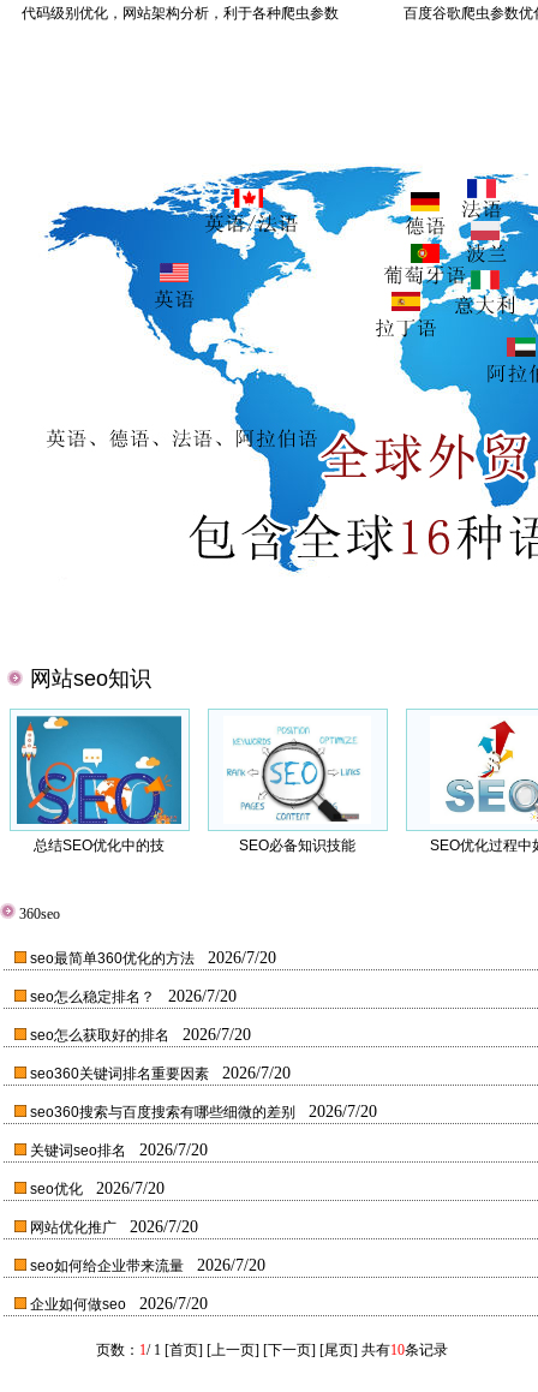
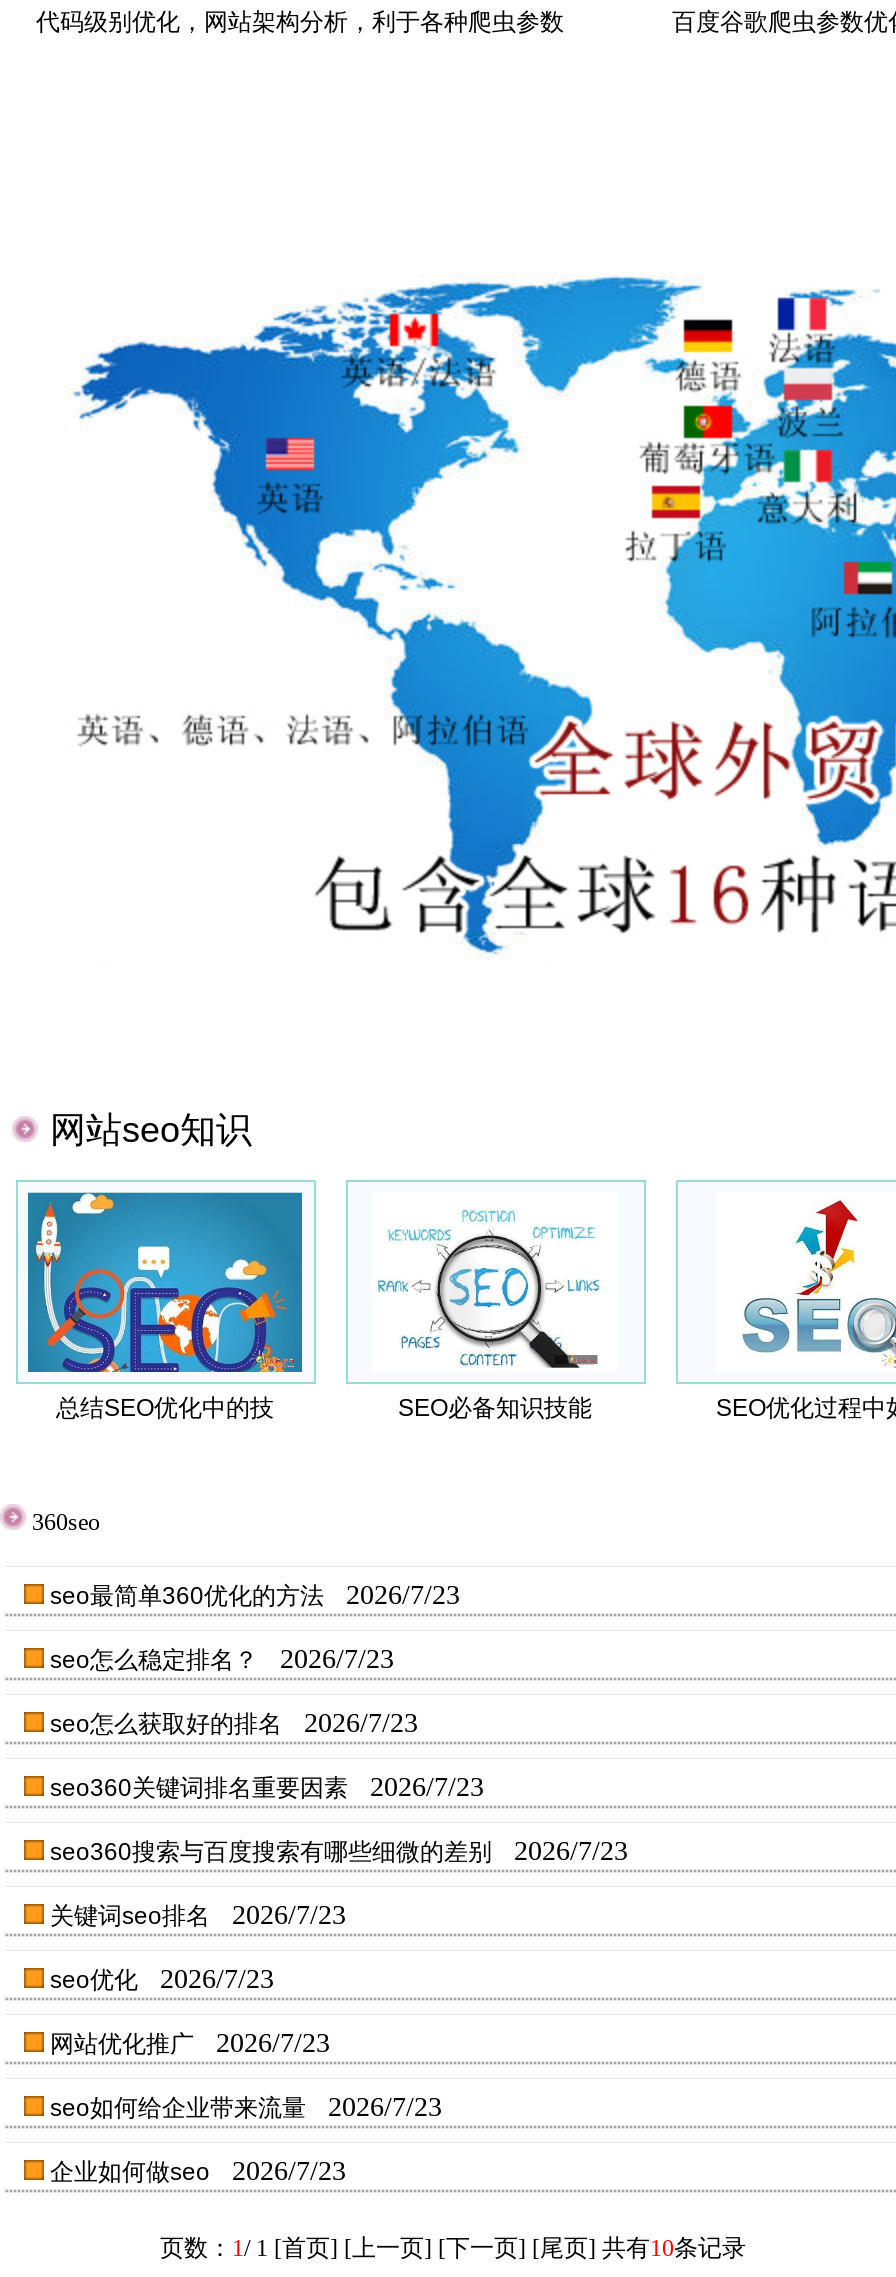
[30,949,276,967] seo最简单360优化的方法2026/7/20 -> [50,1580,460,1610] seo最简单360优化的方法2026/7/23
[30,987,237,1005] seo怎么稳定排名？2026/7/20 -> [50,1644,394,1674] seo怎么稳定排名？2026/7/23
[30,1026,251,1044] seo怎么获取好的排名2026/7/20 -> [50,1708,418,1738] seo怎么获取好的排名2026/7/23
[30,1064,291,1082] seo360关键词排名重要因素2026/7/20 -> [50,1772,484,1802] seo360关键词排名重要因素2026/7/23
[30,1103,377,1121] seo360搜索与百度搜索有哪些细微的差别2026/7/20 -> [50,1836,628,1866] seo360搜索与百度搜索有哪些细微的差别2026/7/23
[30,1141,208,1159] 关键词seo排名2026/7/20 -> [50,1900,346,1930] 关键词seo排名2026/7/23
[30,1179,165,1197] seo优化2026/7/20 -> [50,1964,274,1994] seo优化2026/7/23
[30,1218,198,1236] 网站优化推广2026/7/20 -> [50,2028,330,2058] 网站优化推广2026/7/23
[30,1256,265,1274] seo如何给企业带来流量2026/7/20 -> [50,2092,442,2122] seo如何给企业带来流量2026/7/23
[30,1295,208,1313] 企业如何做seo 2026/7/20 -> [50,2156,346,2186] 企业如何做seo 2026/7/23

